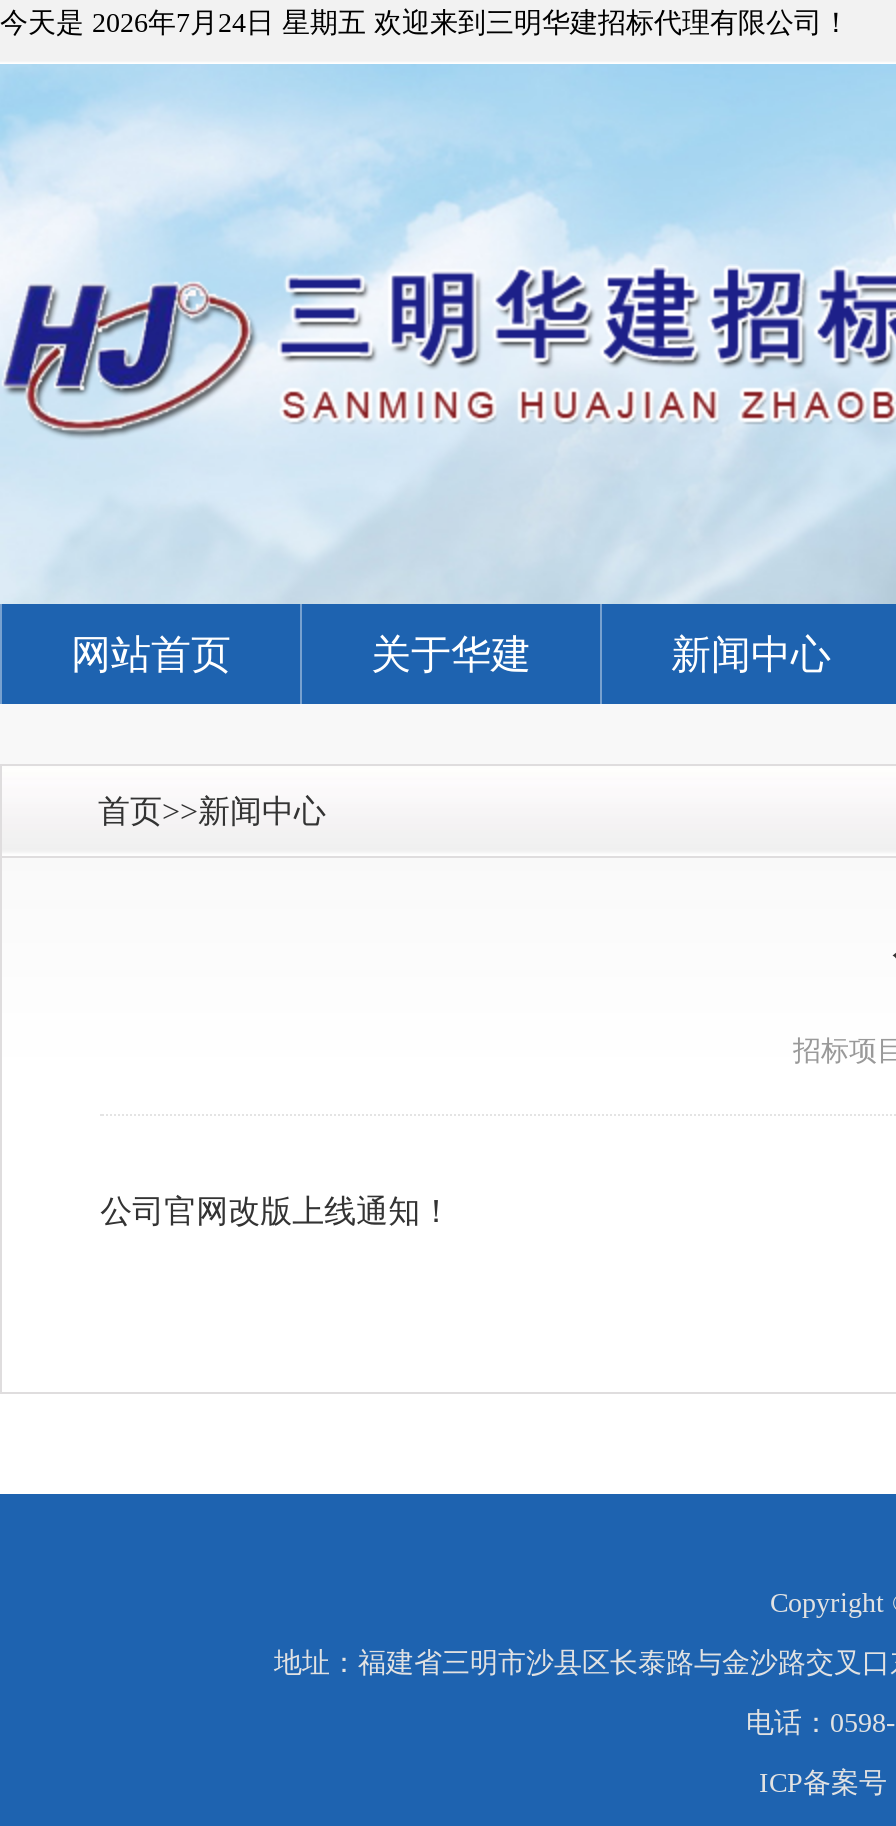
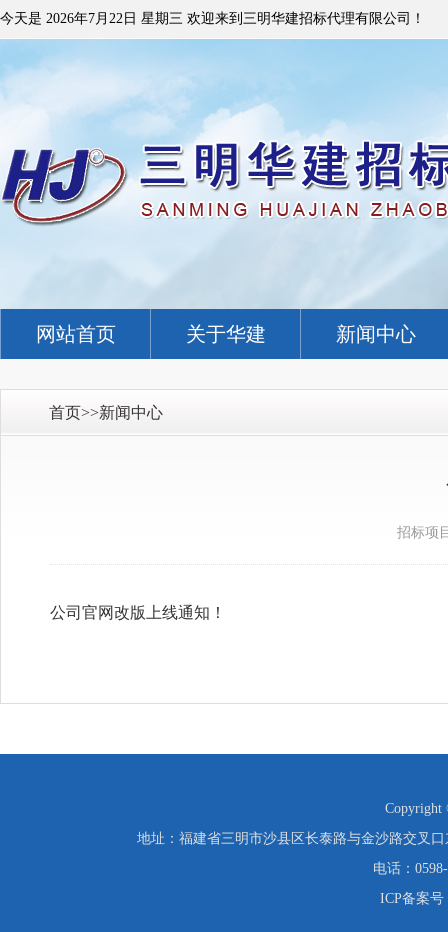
[0,8,850,38] 今天是2026年7月24日 星期五欢迎来到三明华建招标代理有限公司！ -> [0,11,425,26] 今天是2026年7月22日 星期三欢迎来到三明华建招标代理有限公司！

